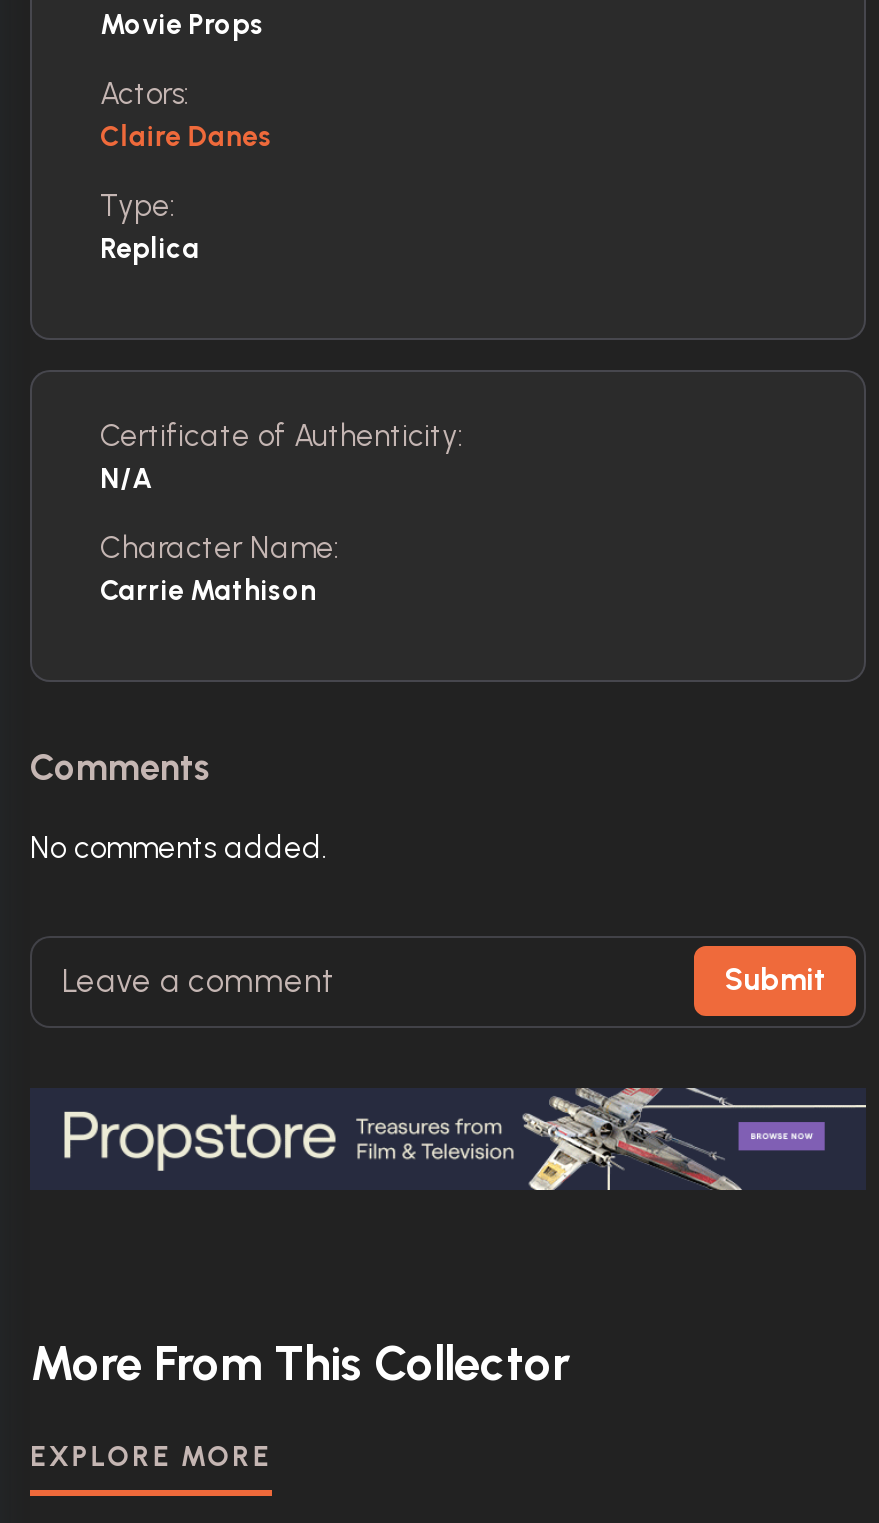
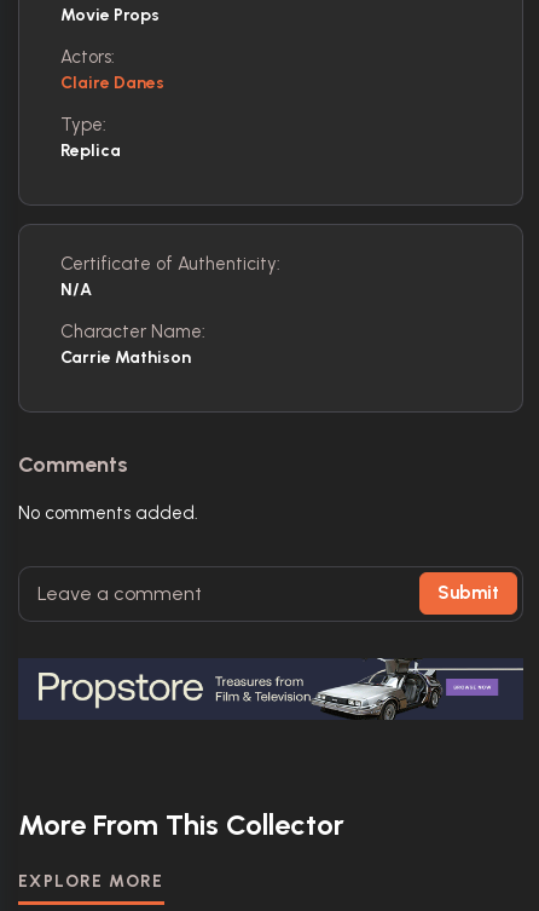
[516,1086,742,1192] [image] -> [312,658,447,720] [image]

